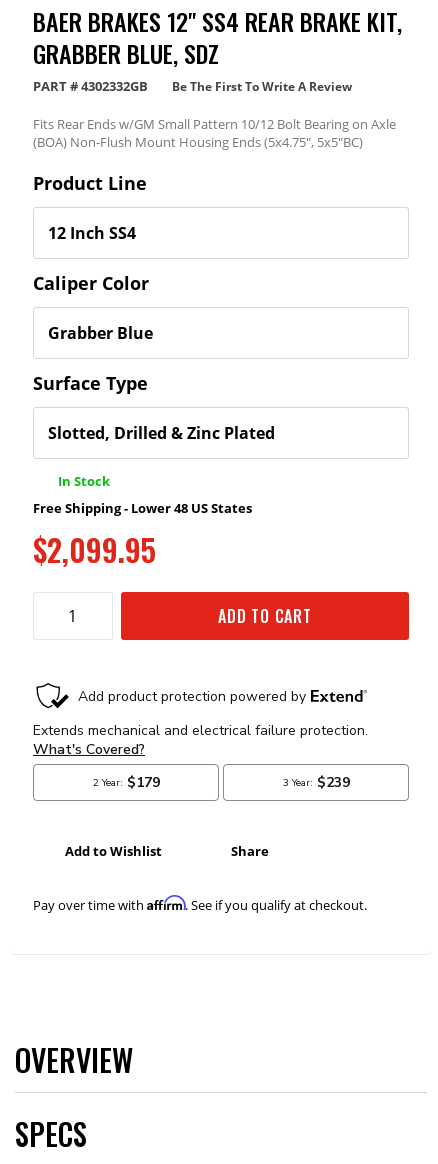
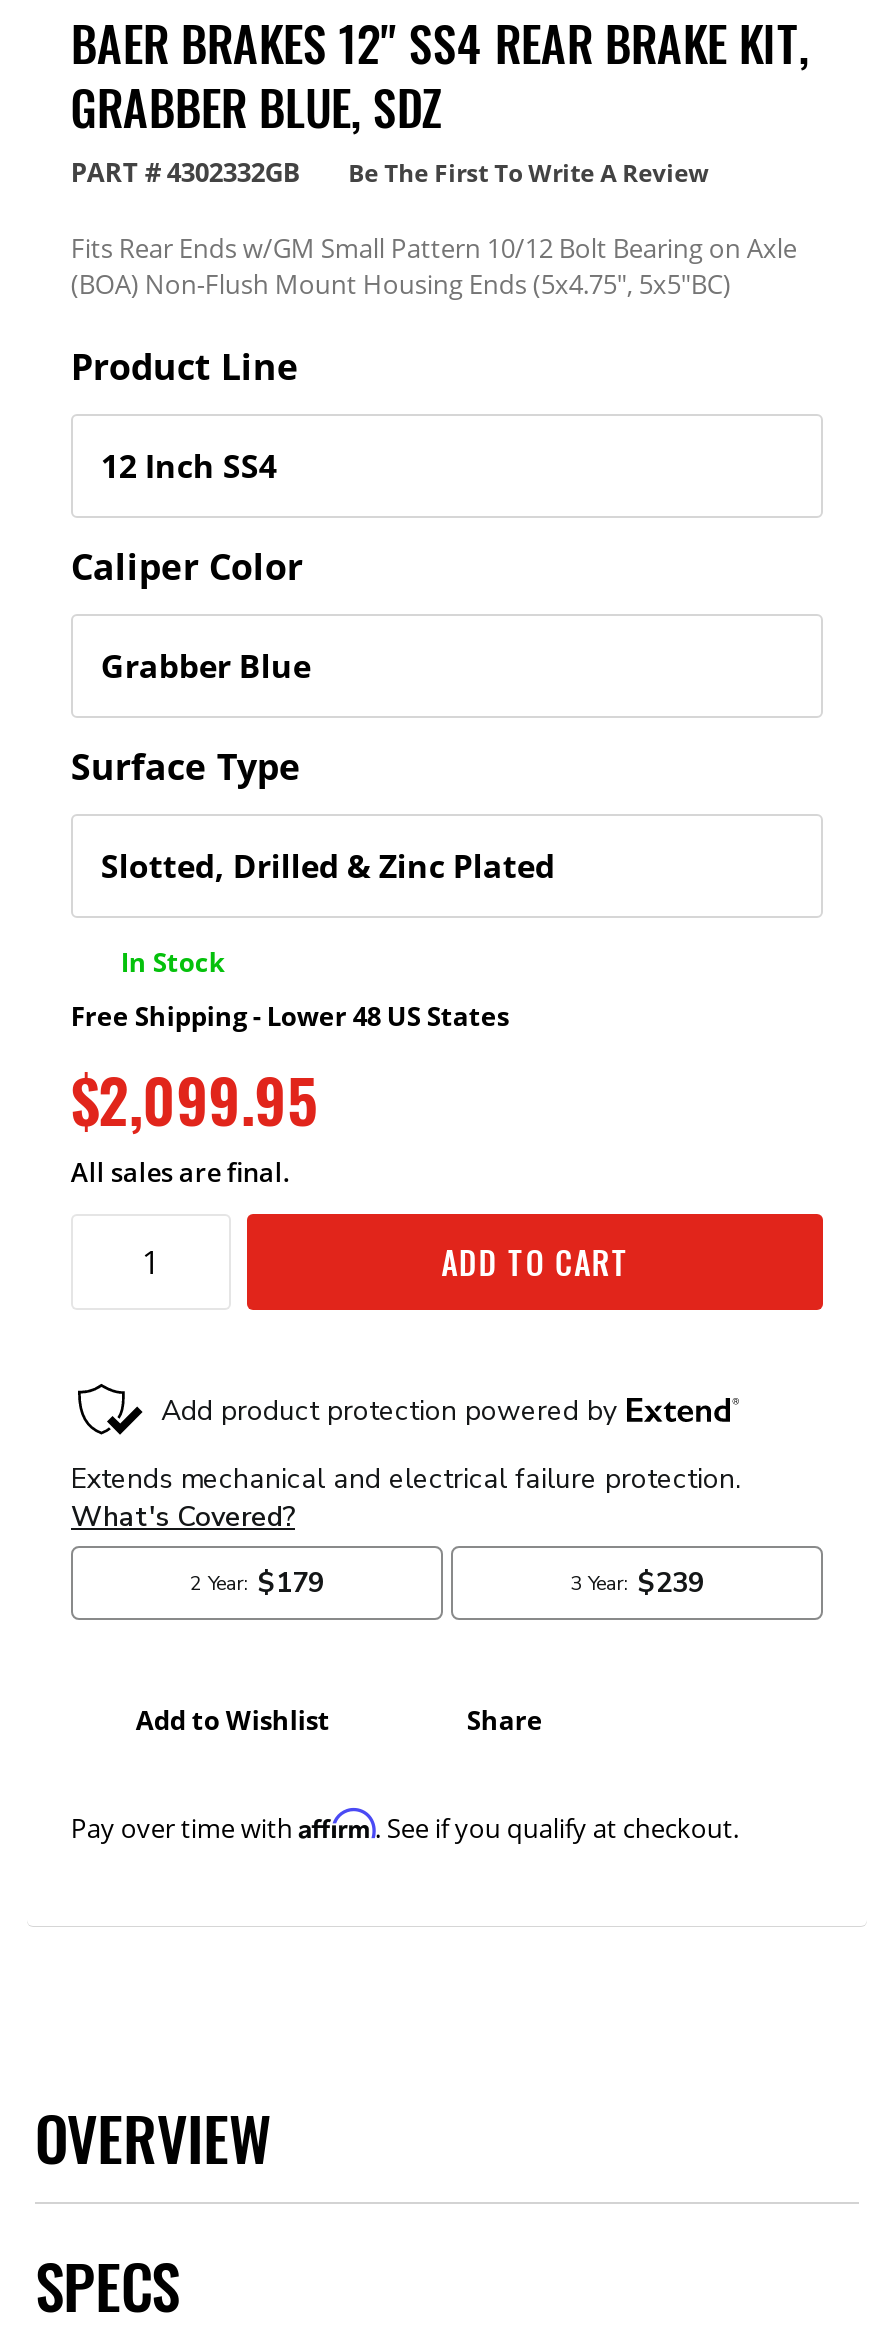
none -> [71,1154,291,1190] All sales are final.

